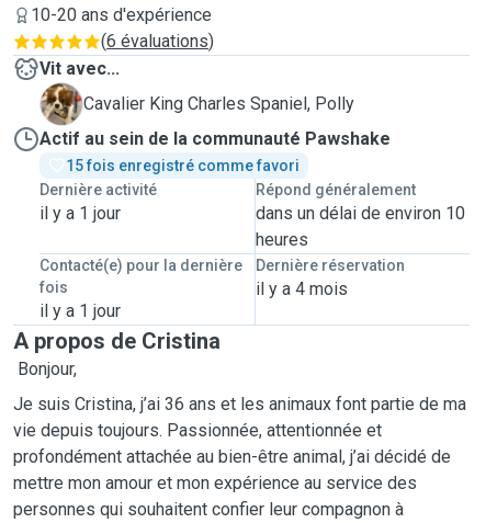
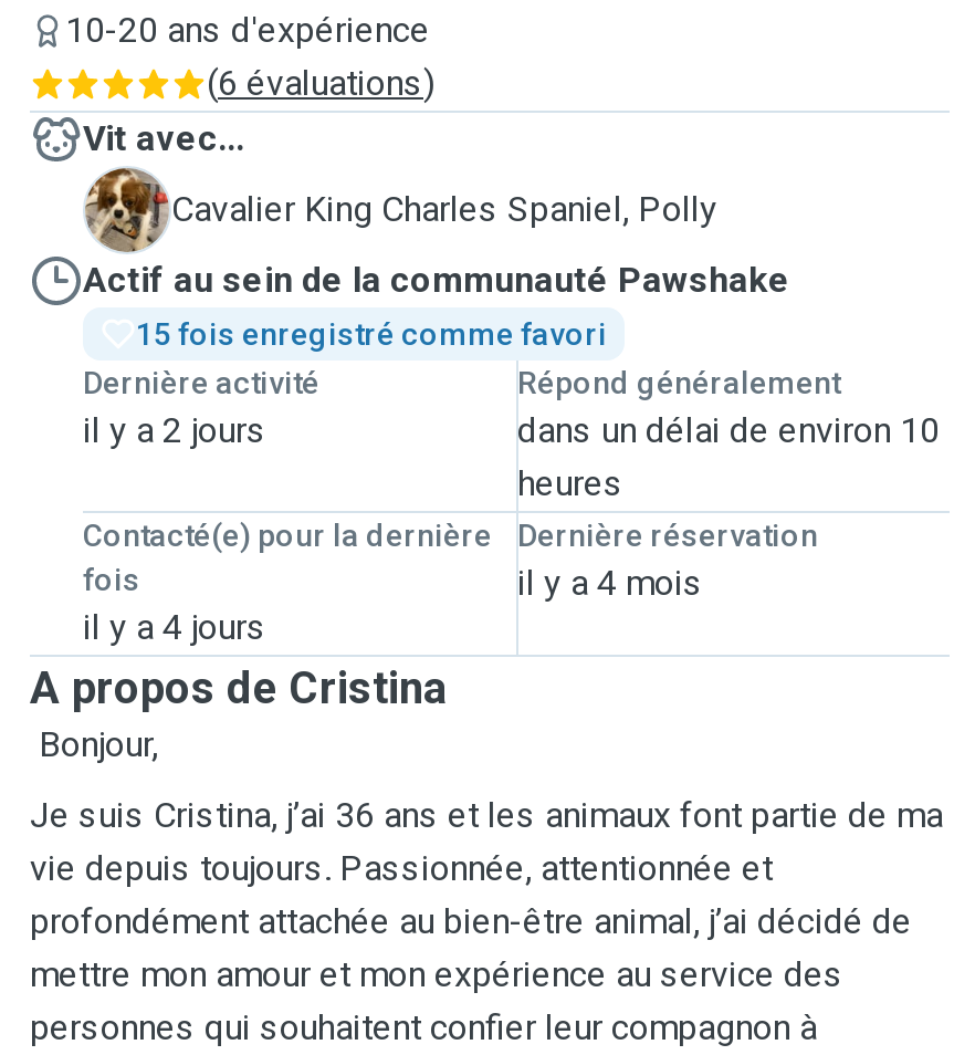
[39,203,121,224] il y a 1 jour -> [83,409,266,451] il y a 2 jours
[39,300,121,321] il y a 1 jour -> [83,606,266,648] il y a 4 jours

